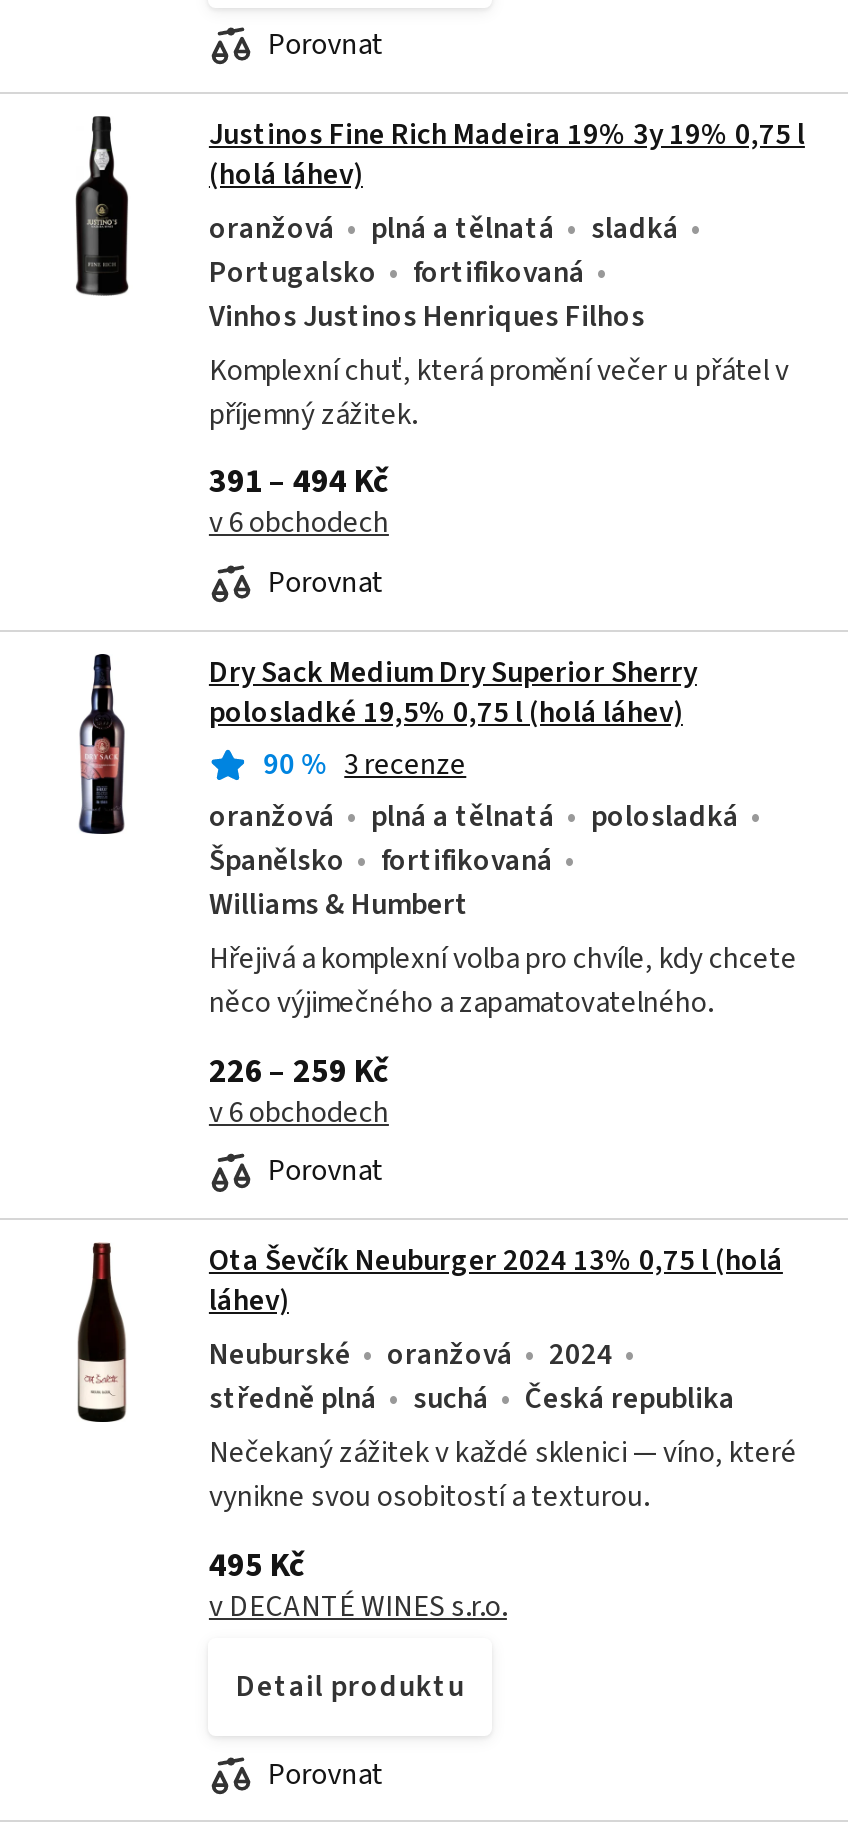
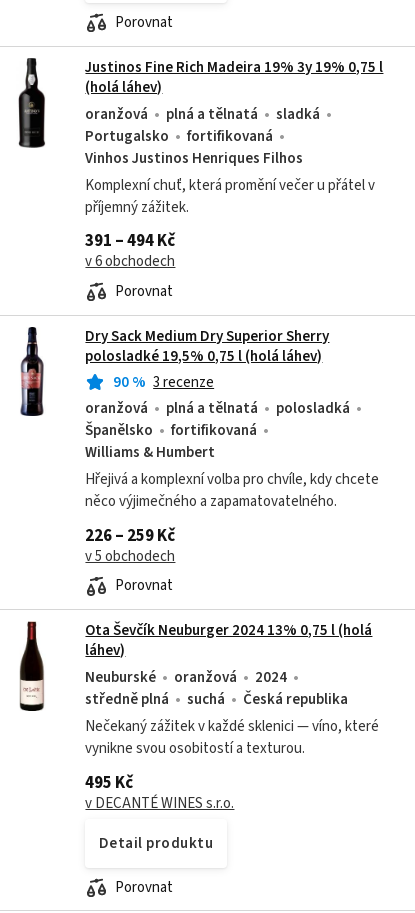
[209,1091,389,1133] v 6 obchodech -> [85,546,175,567] v 5 obchodech

